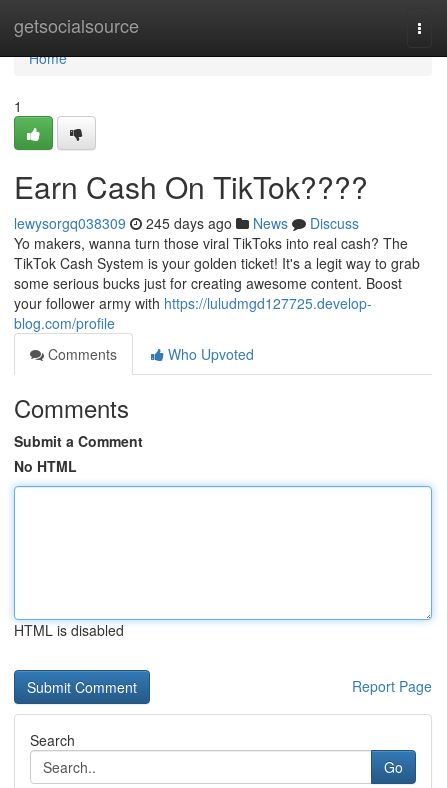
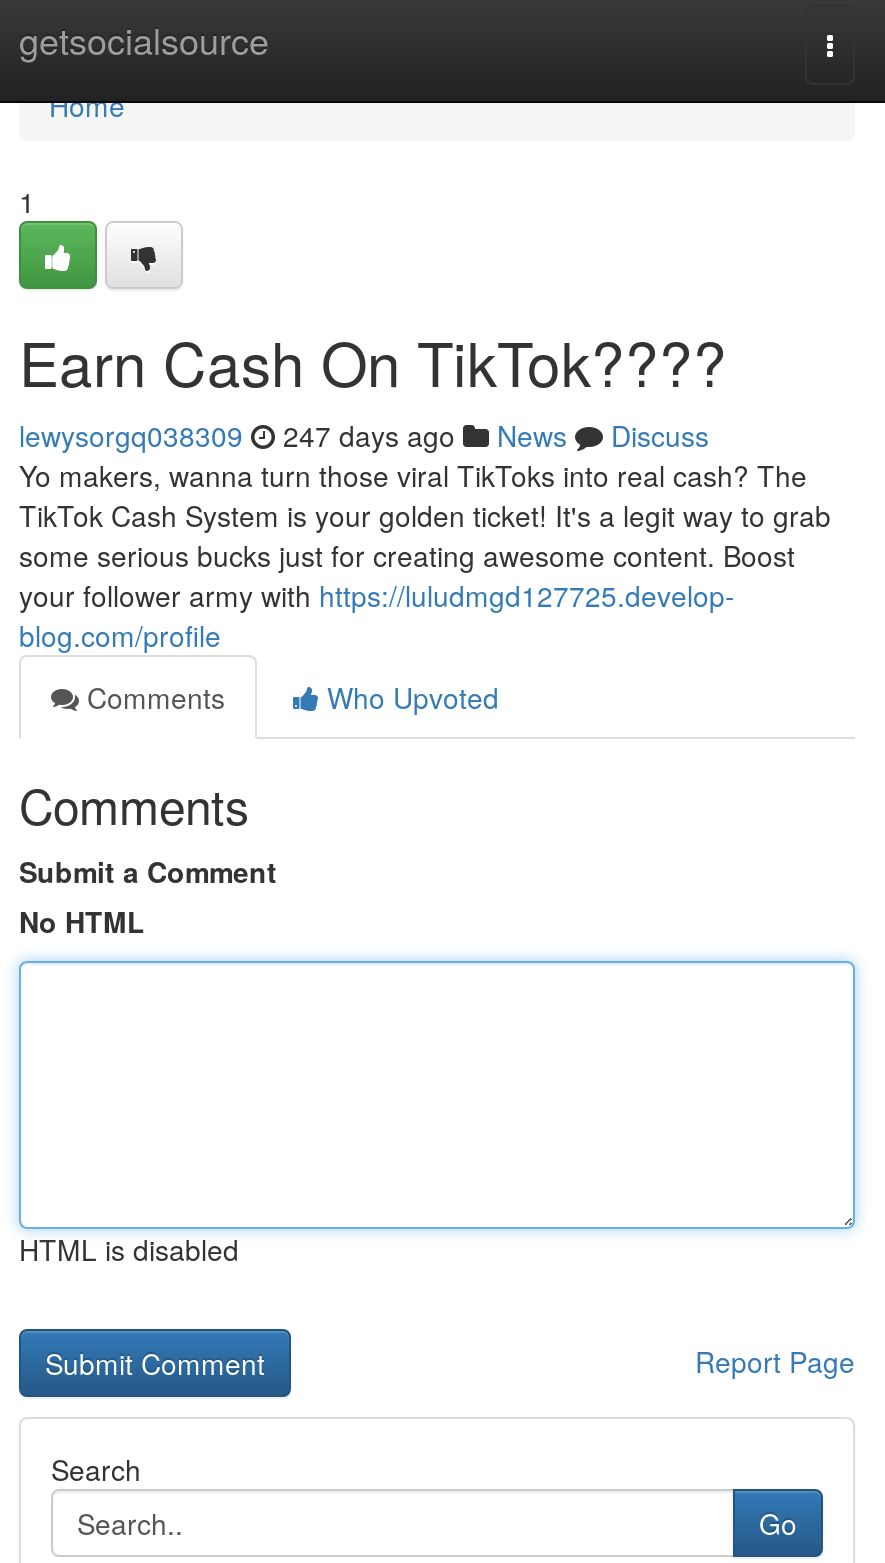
[14,213,359,233] lewysorgq038309 245 days ago News Discuss -> [19,415,709,455] lewysorgq038309 247 days ago News Discuss

